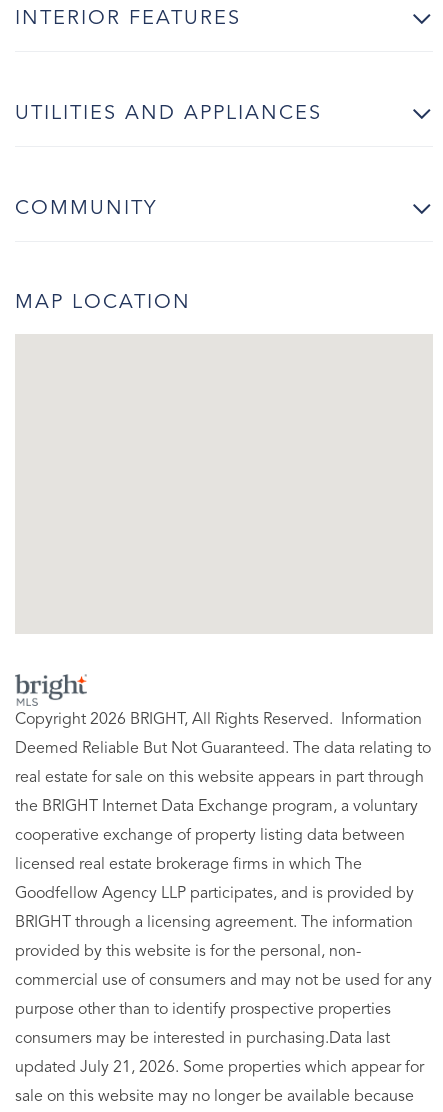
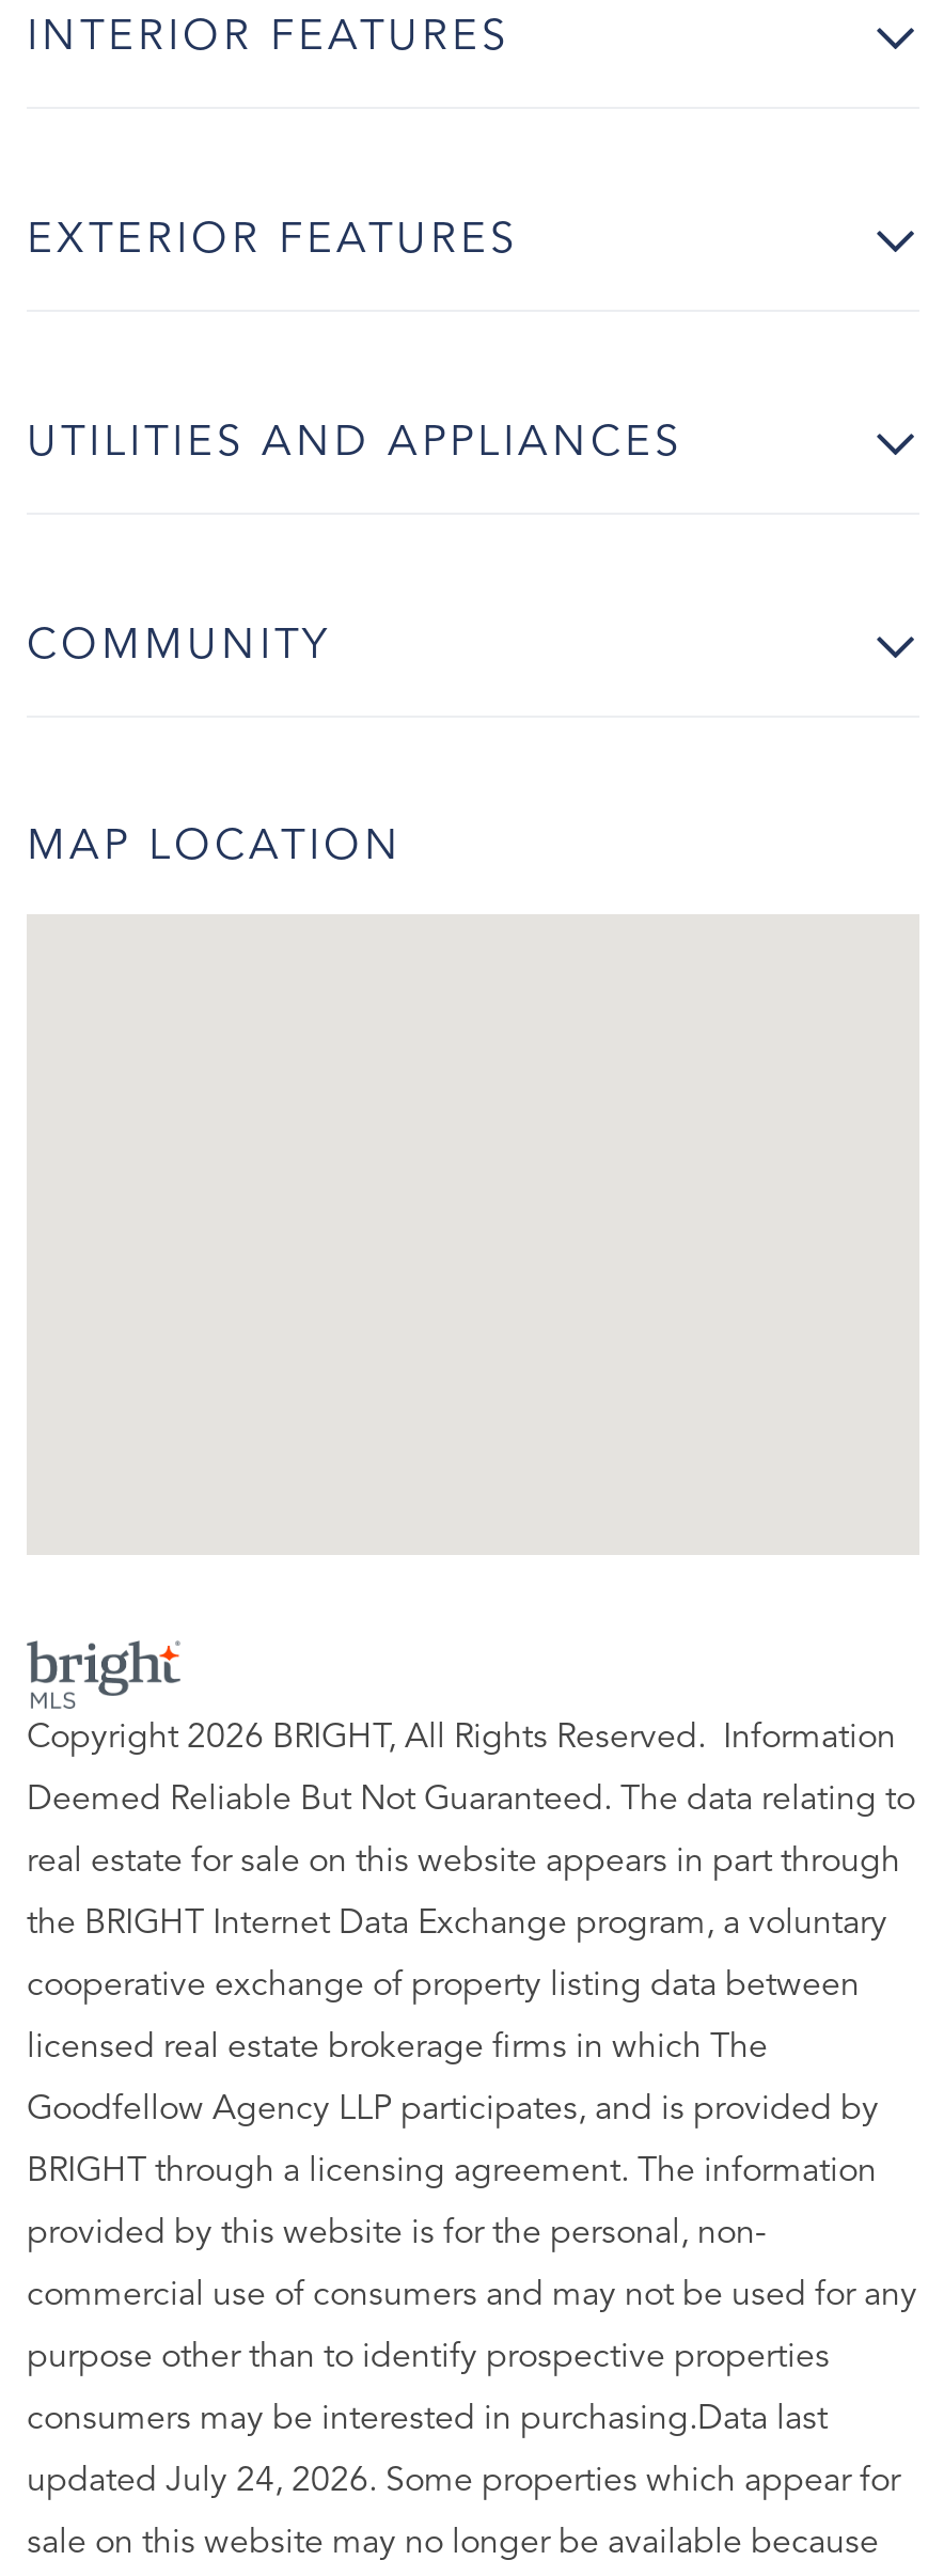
none -> [27,219,518,262] EXTERIOR FEATURES
[15,1060,424,1076] updated July 21, 2026. Some properties which appear for -> [27,2464,900,2498] updated July 24, 2026. Some properties which appear for

